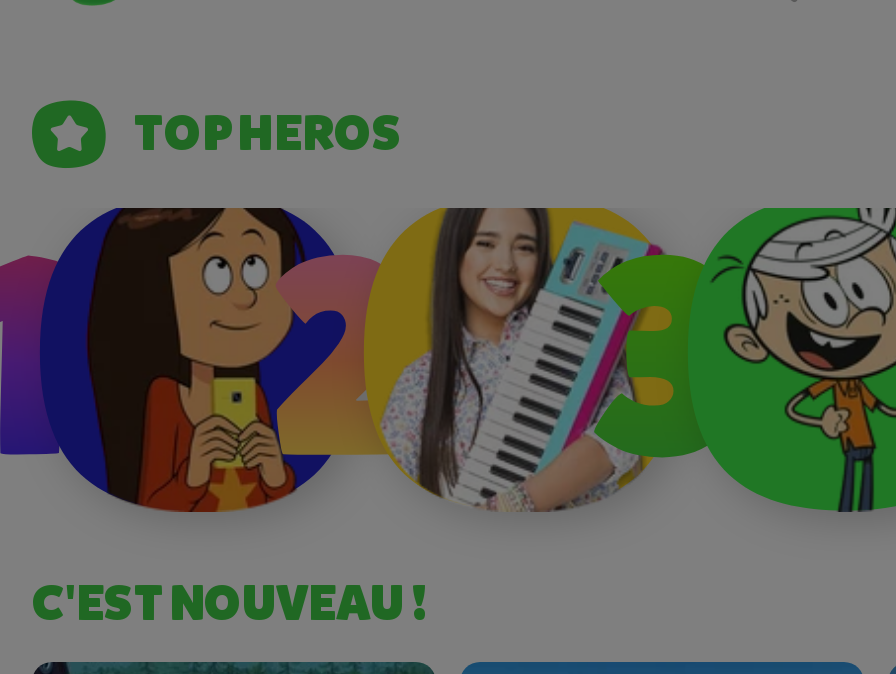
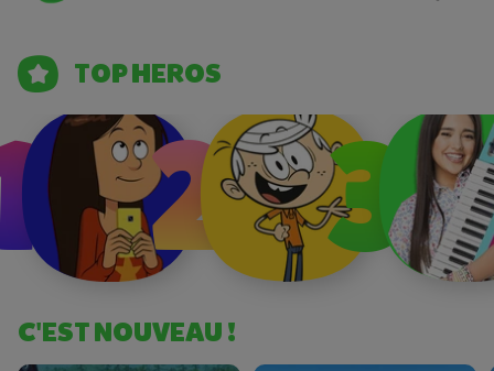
[748,206,890,514] [image] -> [412,113,491,282] [image]

